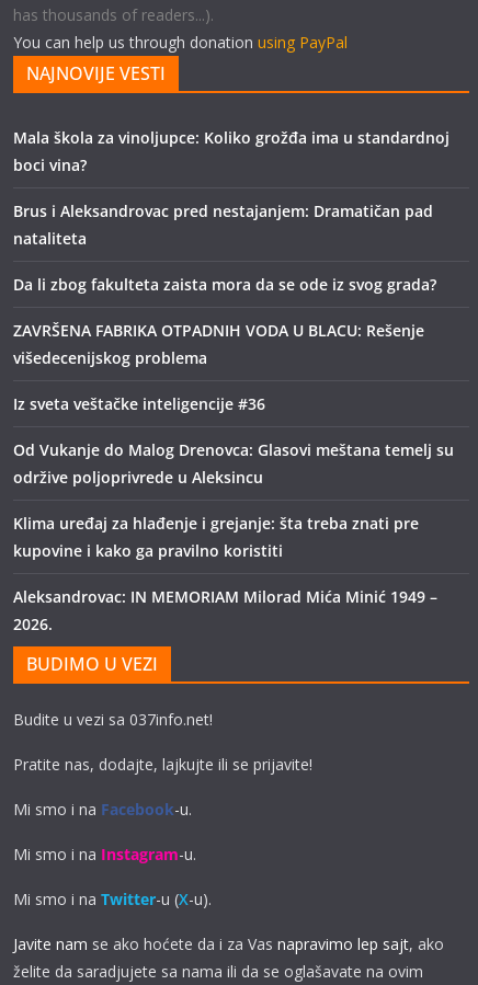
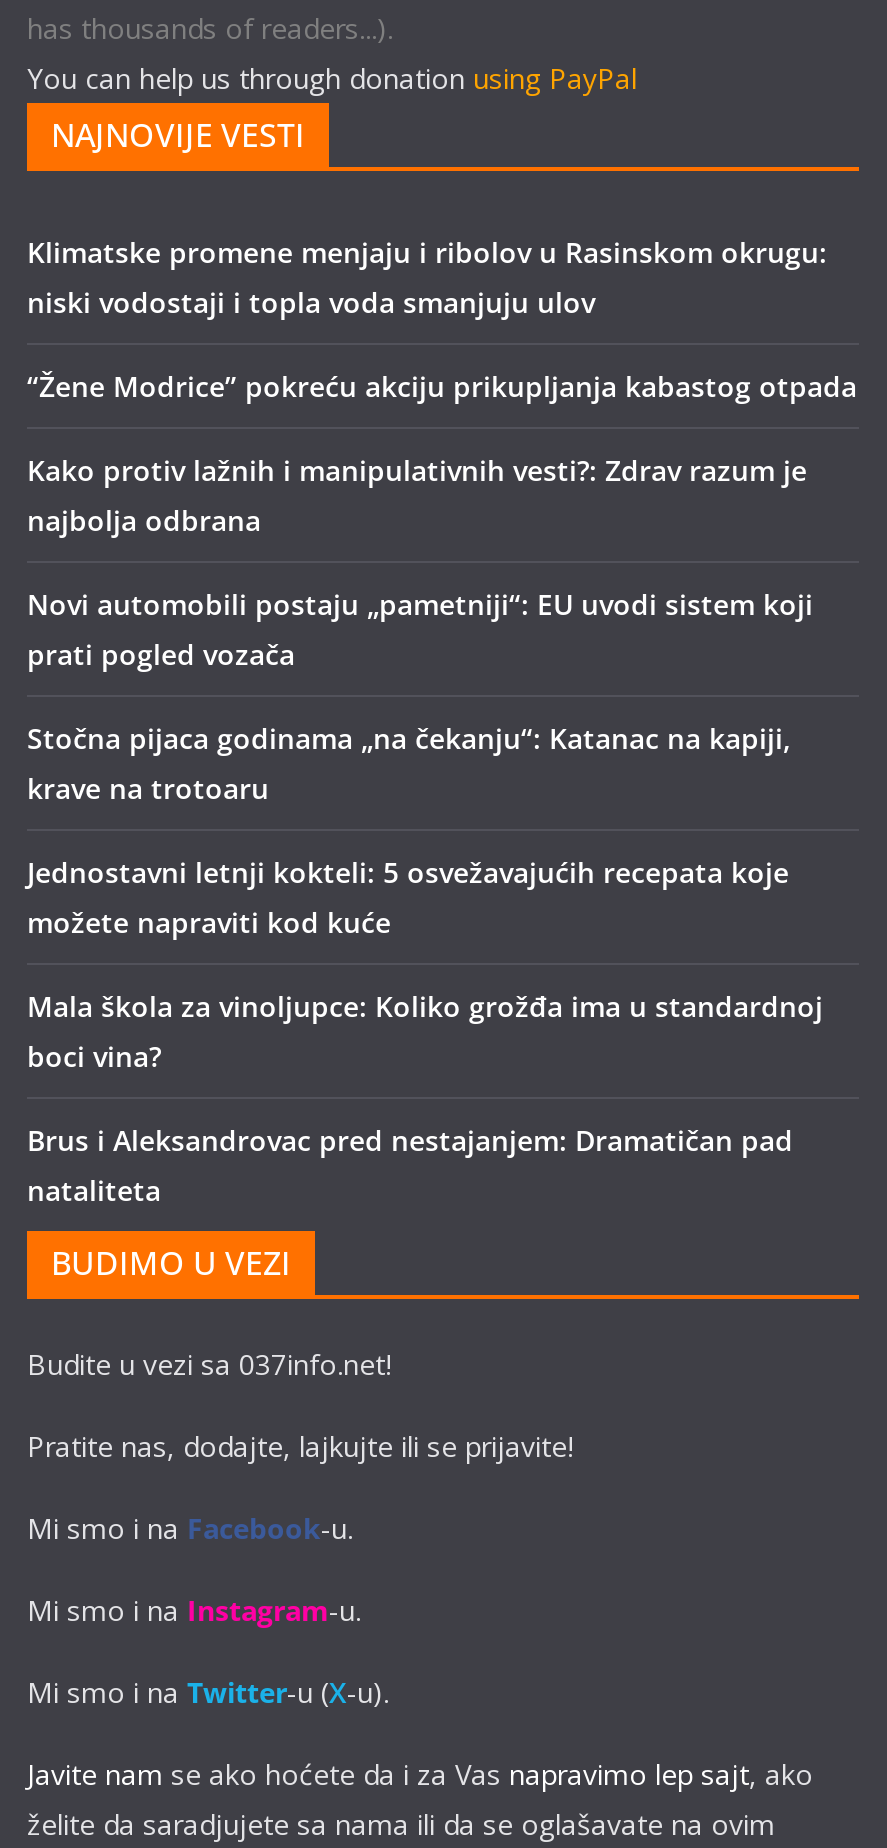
none -> [27,232,857,940] Klimatske promene menjaju i ribolov u Rasinskom okrugu: | niski vodostaji i topla voda smanjuju ulov | “Žene Modrice” pokreću akciju prikupljanja kabastog otpada | Kako protiv lažnih i manipulativnih vesti?: Zdrav razum je | najbolja odbrana | Novi automobili postaju „pametniji“: EU uvodi sistem koji | prati pogled vozača | Stočna pijaca godinama „na čekanju“: Katanac na kapiji, | krave na trotoaru | Jednostavni letnji kokteli: 5 osvežavajućih recepata koje | možete napraviti kod kuće
moved [13,127,449,249] -> [27,986,823,1208]: Mala škola za vinoljupce: Koliko grožđa ima u standardnoj | boci vina? | Brus i Aleksandrovac pred nestajanjem: Dramatičan pad | nataliteta
[13,274,454,634] Da li zbog fakulteta zaista mora da se ode iz svog grada? | ZAVRŠENA FABRIKA OTPADNIH VODA U BLACU: Rešenje | višedecenijskog problema | Iz sveta veštačke inteligencije #36 | Od Vukanje do Malog Drenovca: Glasovi meštana temelj su | održive poljoprivrede u Aleksincu | Klima uređaj za hlađenje i grejanje: šta treba znati pre | kupovine i kako ga pravilno koristiti | Aleksandrovac: IN MEMORIAM Milorad Mića Minić 1949 – | 2026. -> none

